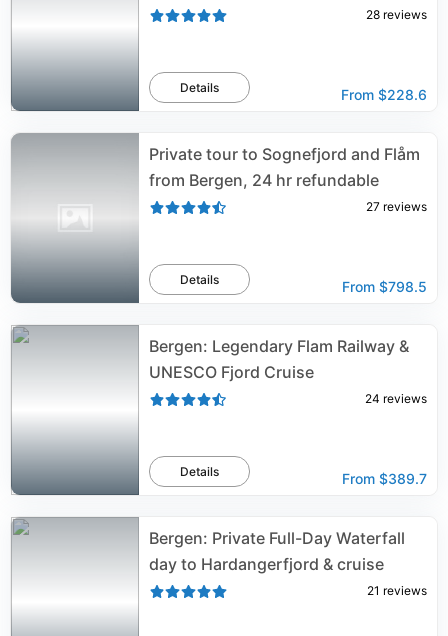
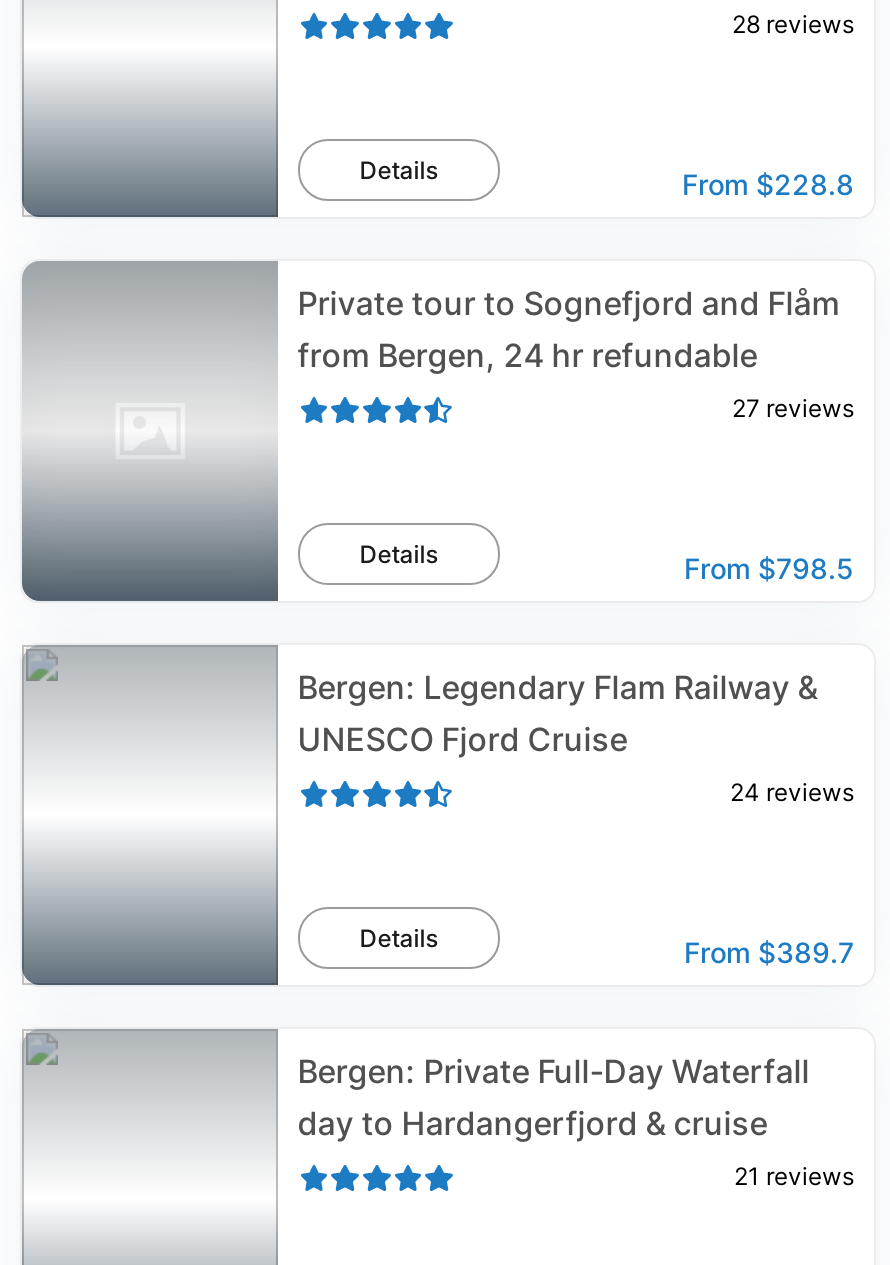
[341,86,427,103] From $228.6 -> [682,167,854,201] From $228.8

